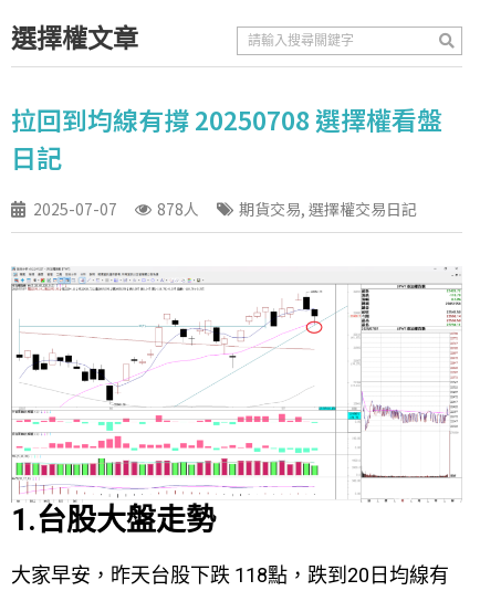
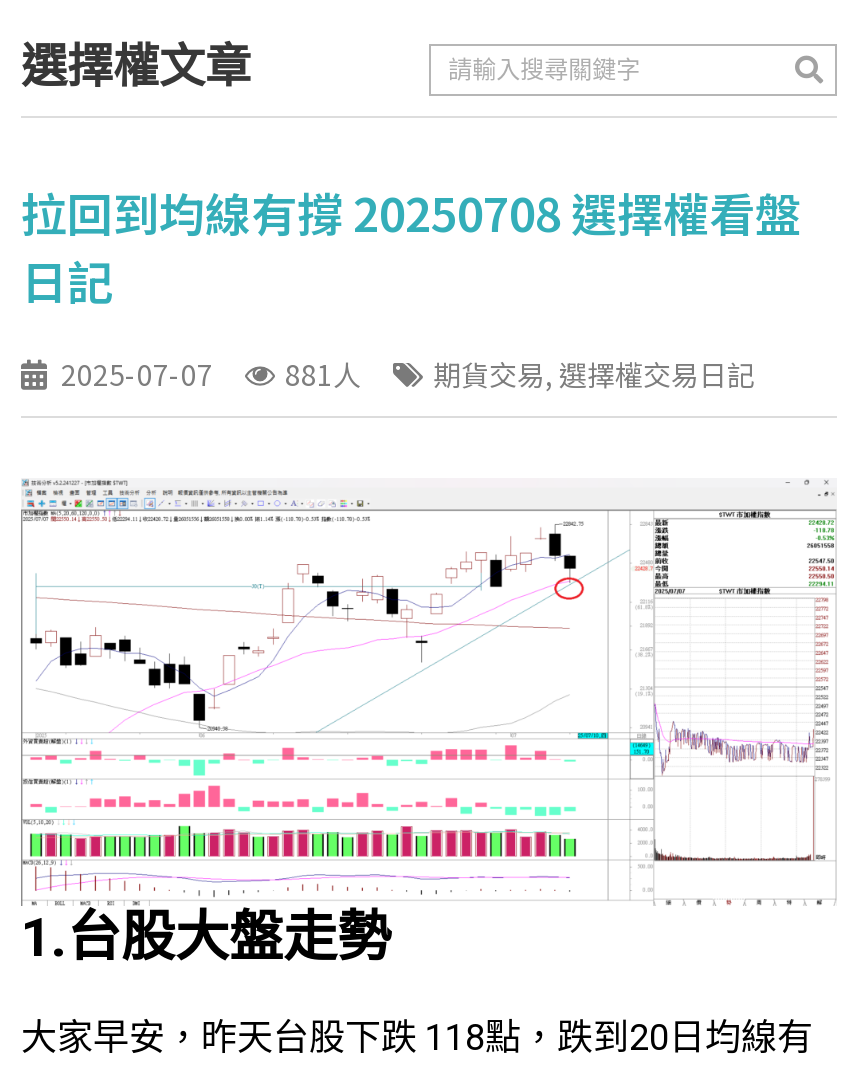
[33,198,417,220] 2025-07-07 878人 期貨交易,選擇權交易日記 -> [61,354,755,394] 2025-07-07 881人 期貨交易,選擇權交易日記

